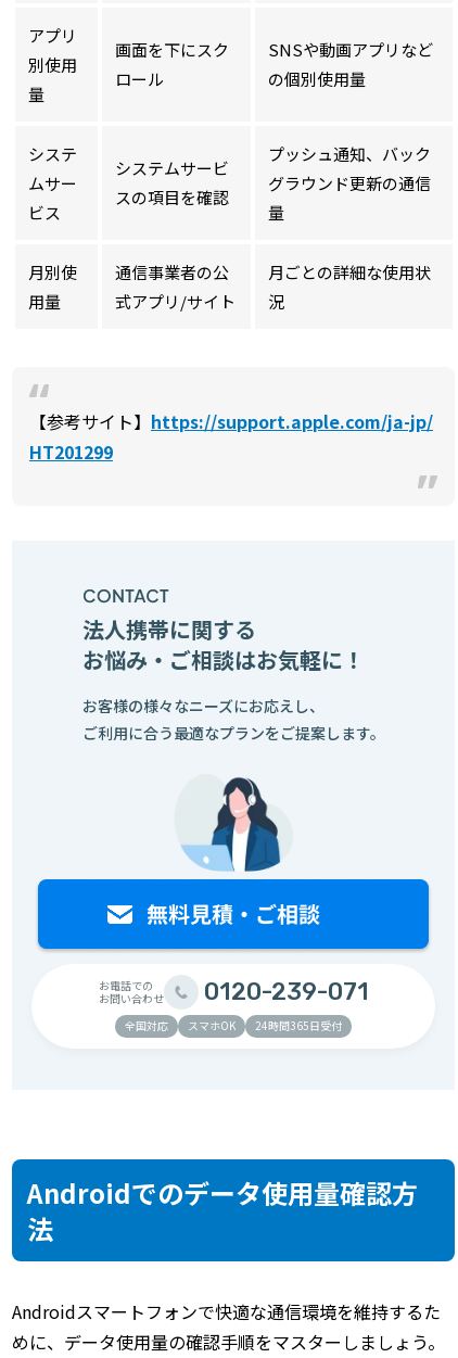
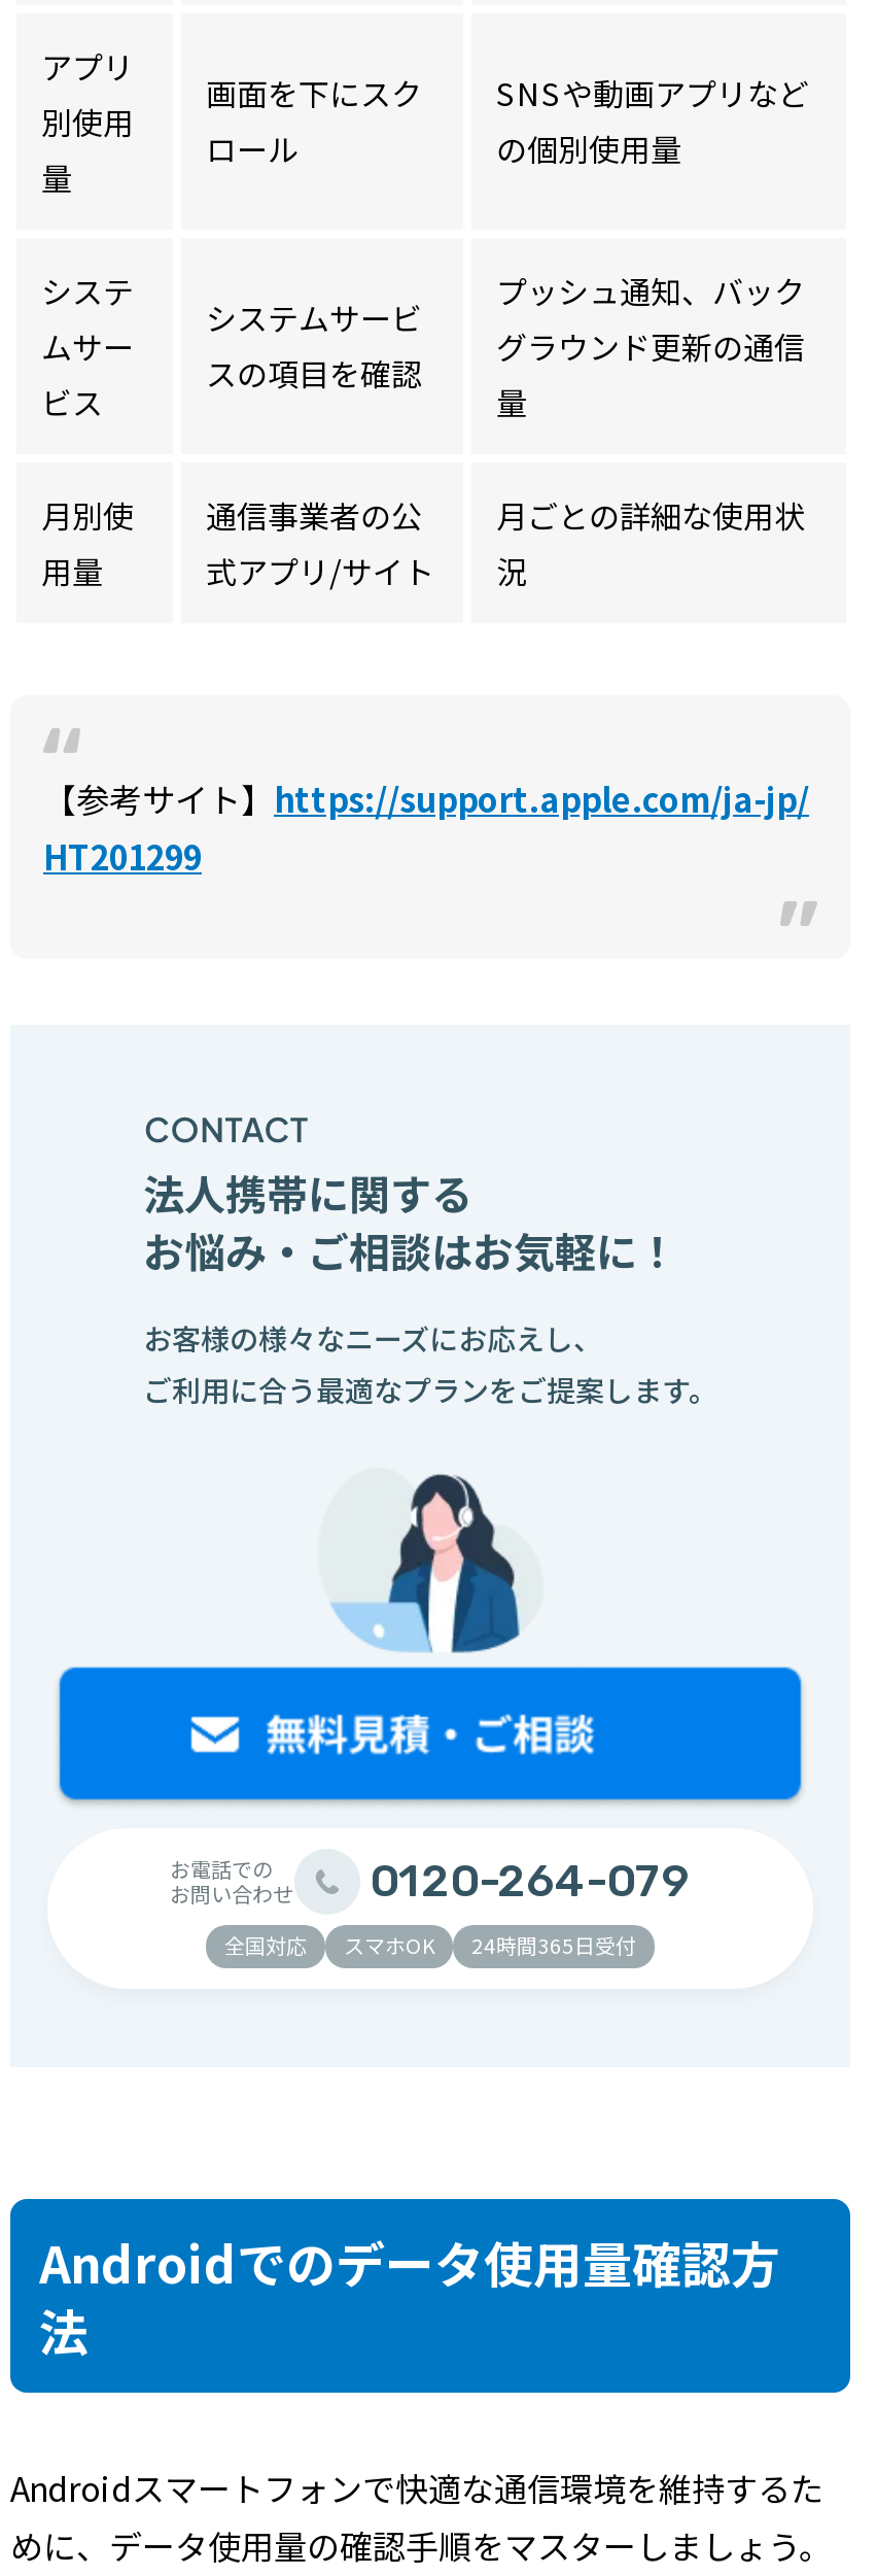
[203,977,368,1006] 0120-239-071 -> [370,1853,691,1909] 0120-264-079

